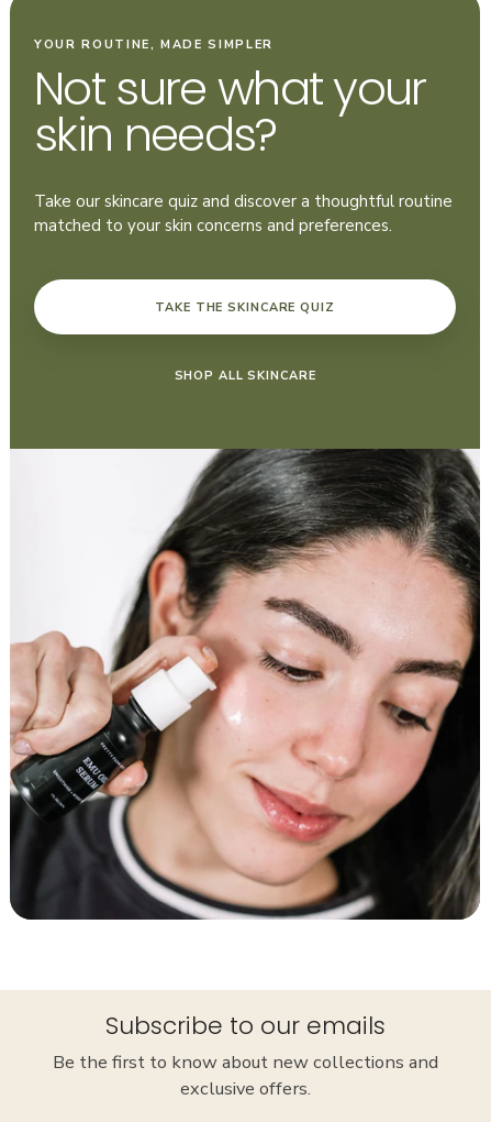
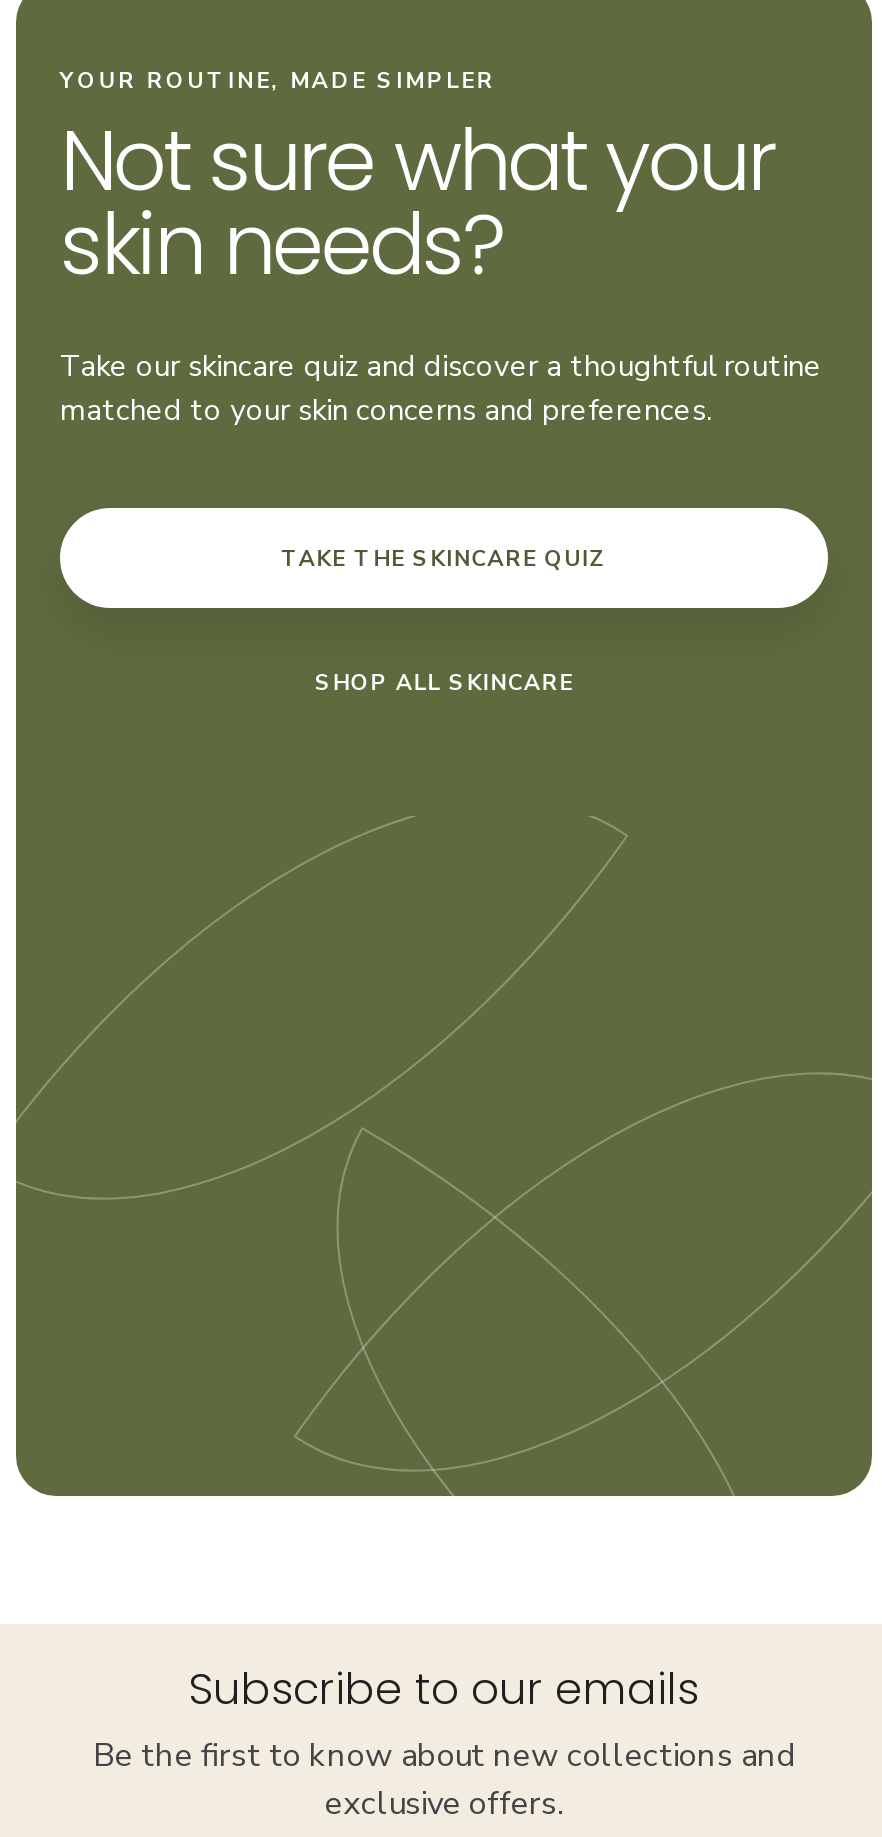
[10,448,481,921] [image] -> none

